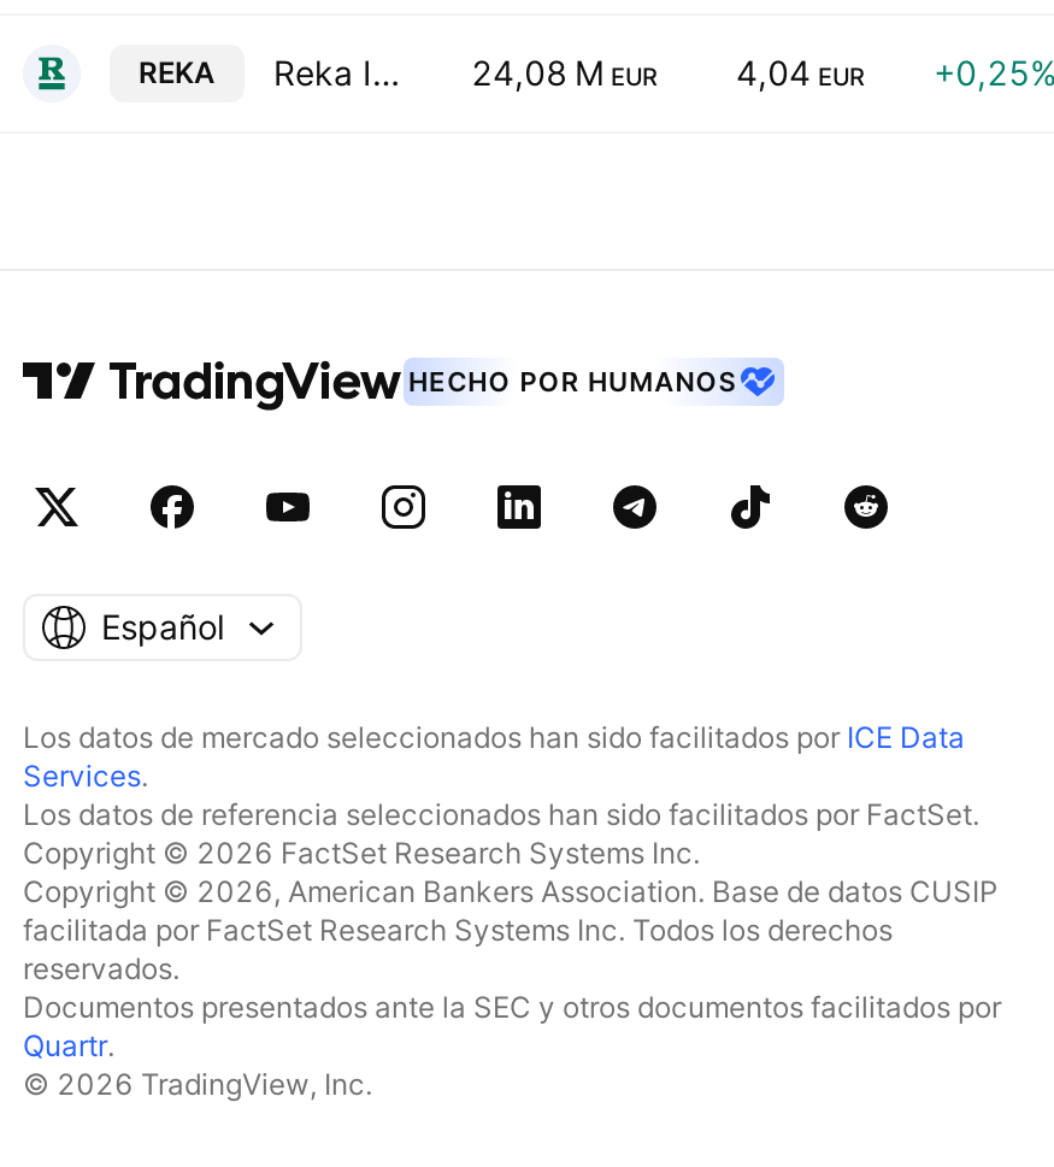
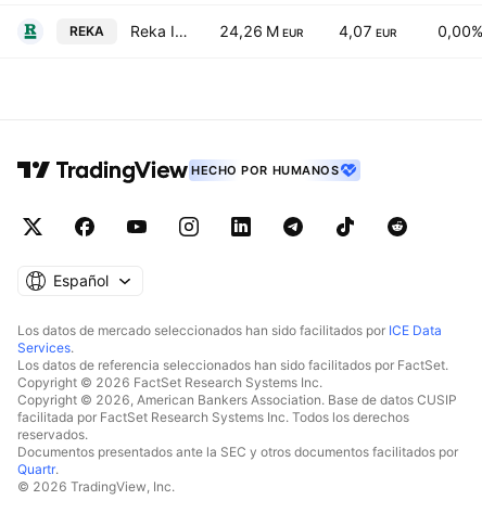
[471,52,656,93] 24,08 M EUR -> [219,22,303,40] 24,26 M EUR
[736,52,864,93] 4,04 EUR -> [339,22,396,40] 4,07 EUR
[934,52,1054,93] +0,25% -> [437,22,482,40] 0,00%

